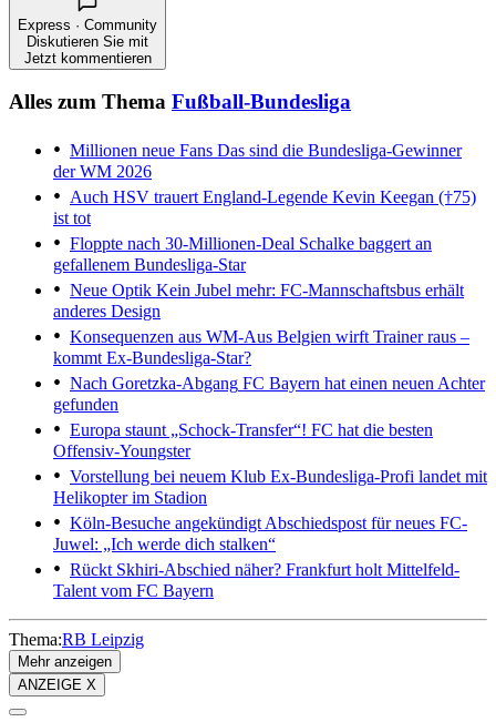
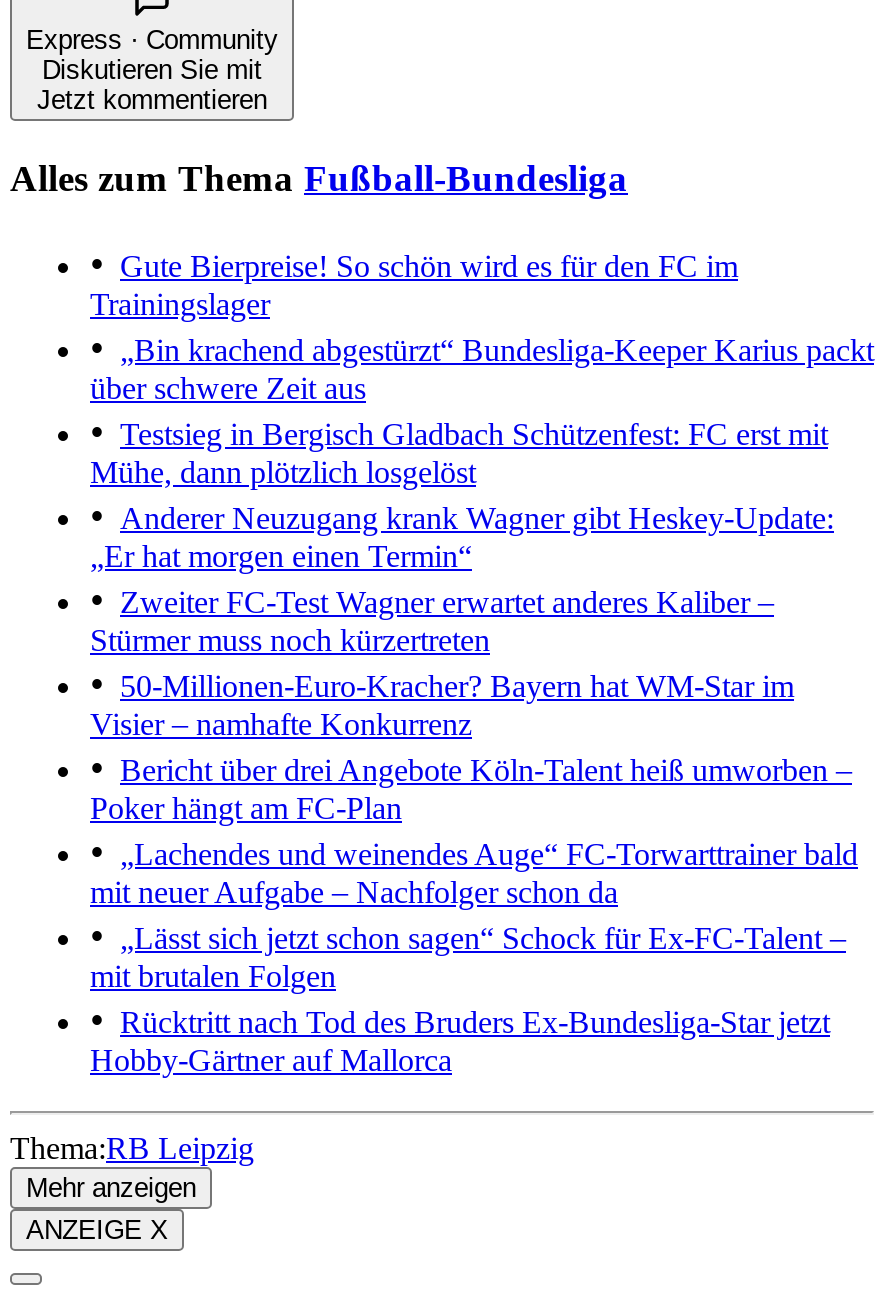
[53,141,487,600] Millionen neue Fans Das sind die Bundesliga-Gewinner | der WM 2026 | Auch HSV trauert England-Legende Kevin Keegan (†75) | ist tot | Floppte nach 30-Millionen-Deal Schalke baggert an | gefallenem Bundesliga-Star | Neue Optik Kein Jubel mehr: FC-Mannschaftsbus erhält | anderes Design | Konsequenzen aus WM-Aus Belgien wirft Trainer raus – | kommt Ex-Bundesliga-Star? | Nach Goretzka-Abgang FC Bayern hat einen neuen Achter | gefunden | Europa staunt „Schock-Transfer“! FC hat die besten | Offensiv-Youngster | Vorstellung bei neuem Klub Ex-Bundesliga-Profi landet mit | Helikopter im Stadion | Köln-Besuche angekündigt Abschiedspost für neues FC- | Juwel: „Ich werde dich stalken“ | Rückt Skhiri-Abschied näher? Frankfurt holt Mittelfeld- | Talent vom FC Bayern -> [90,249,874,1077] Gute Bierpreise! So schön wird es für den FC im | Trainingslager | „Bin krachend abgestürzt“Bundesliga-Keeper Karius packt | über schwere Zeit aus | Testsieg in Bergisch Gladbach Schützenfest: FC erst mit | Mühe, dann plötzlich losgelöst | Anderer Neuzugang krank Wagner gibt Heskey-Update: | „Er hat morgen einen Termin“ | Zweiter FC-Test Wagner erwartet anderes Kaliber – | Stürmer muss noch kürzertreten | 50-Millionen-Euro-Kracher? Bayern hat WM-Star im | Visier – namhafte Konkurrenz | Bericht über drei Angebote Köln-Talent heiß umworben – | Poker hängt am FC-Plan | „Lachendes und weinendes Auge“FC-Torwarttrainer bald | mit neuer Aufgabe – Nachfolger schon da | „Lässt sich jetzt schon sagen“Schock für Ex-FC-Talent – | mit brutalen Folgen | Rücktritt nach Tod des Bruders Ex-Bundesliga-Star jetzt | Hobby-Gärtner auf Mallorca

